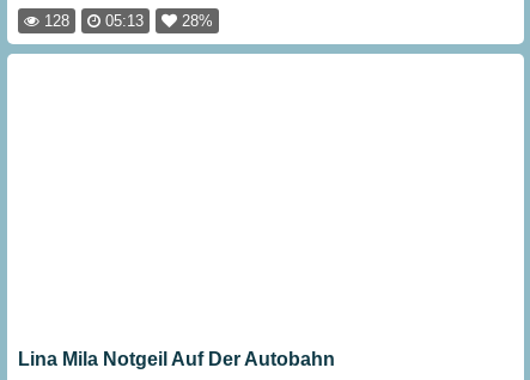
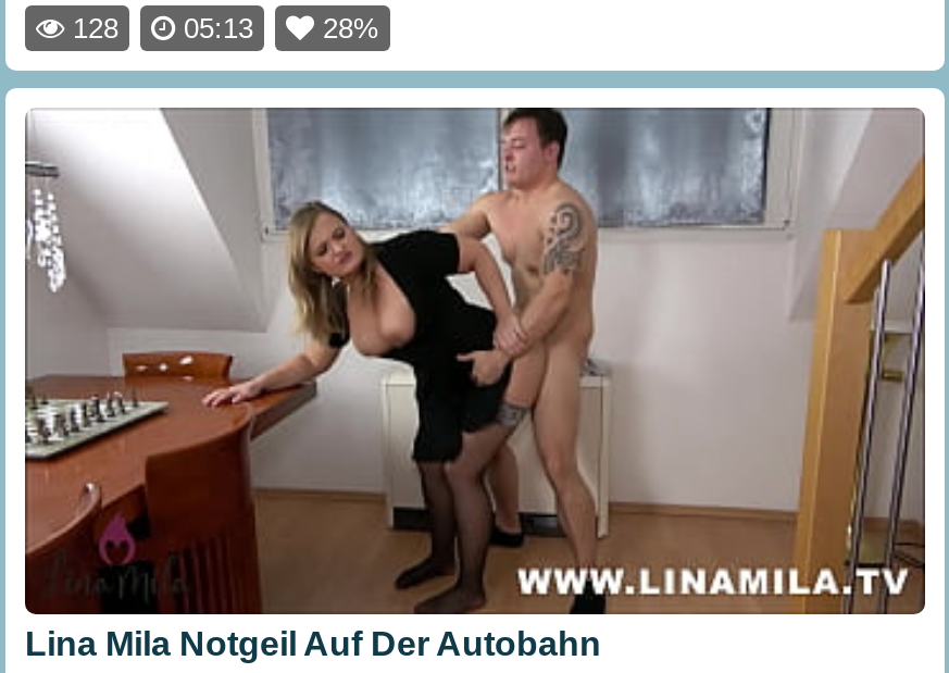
none -> [23,105,927,616] [image]

